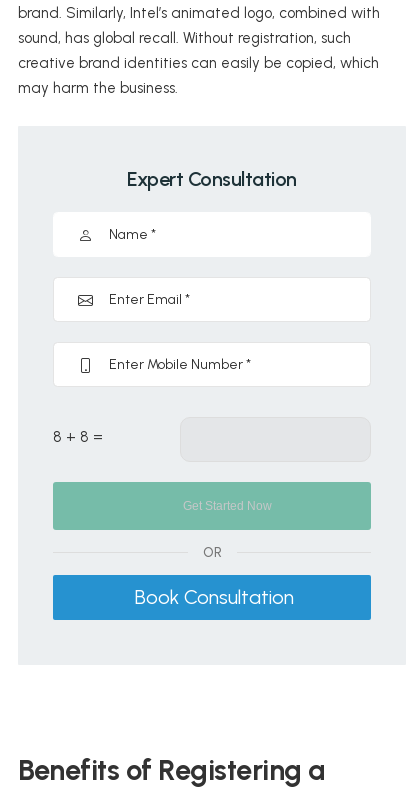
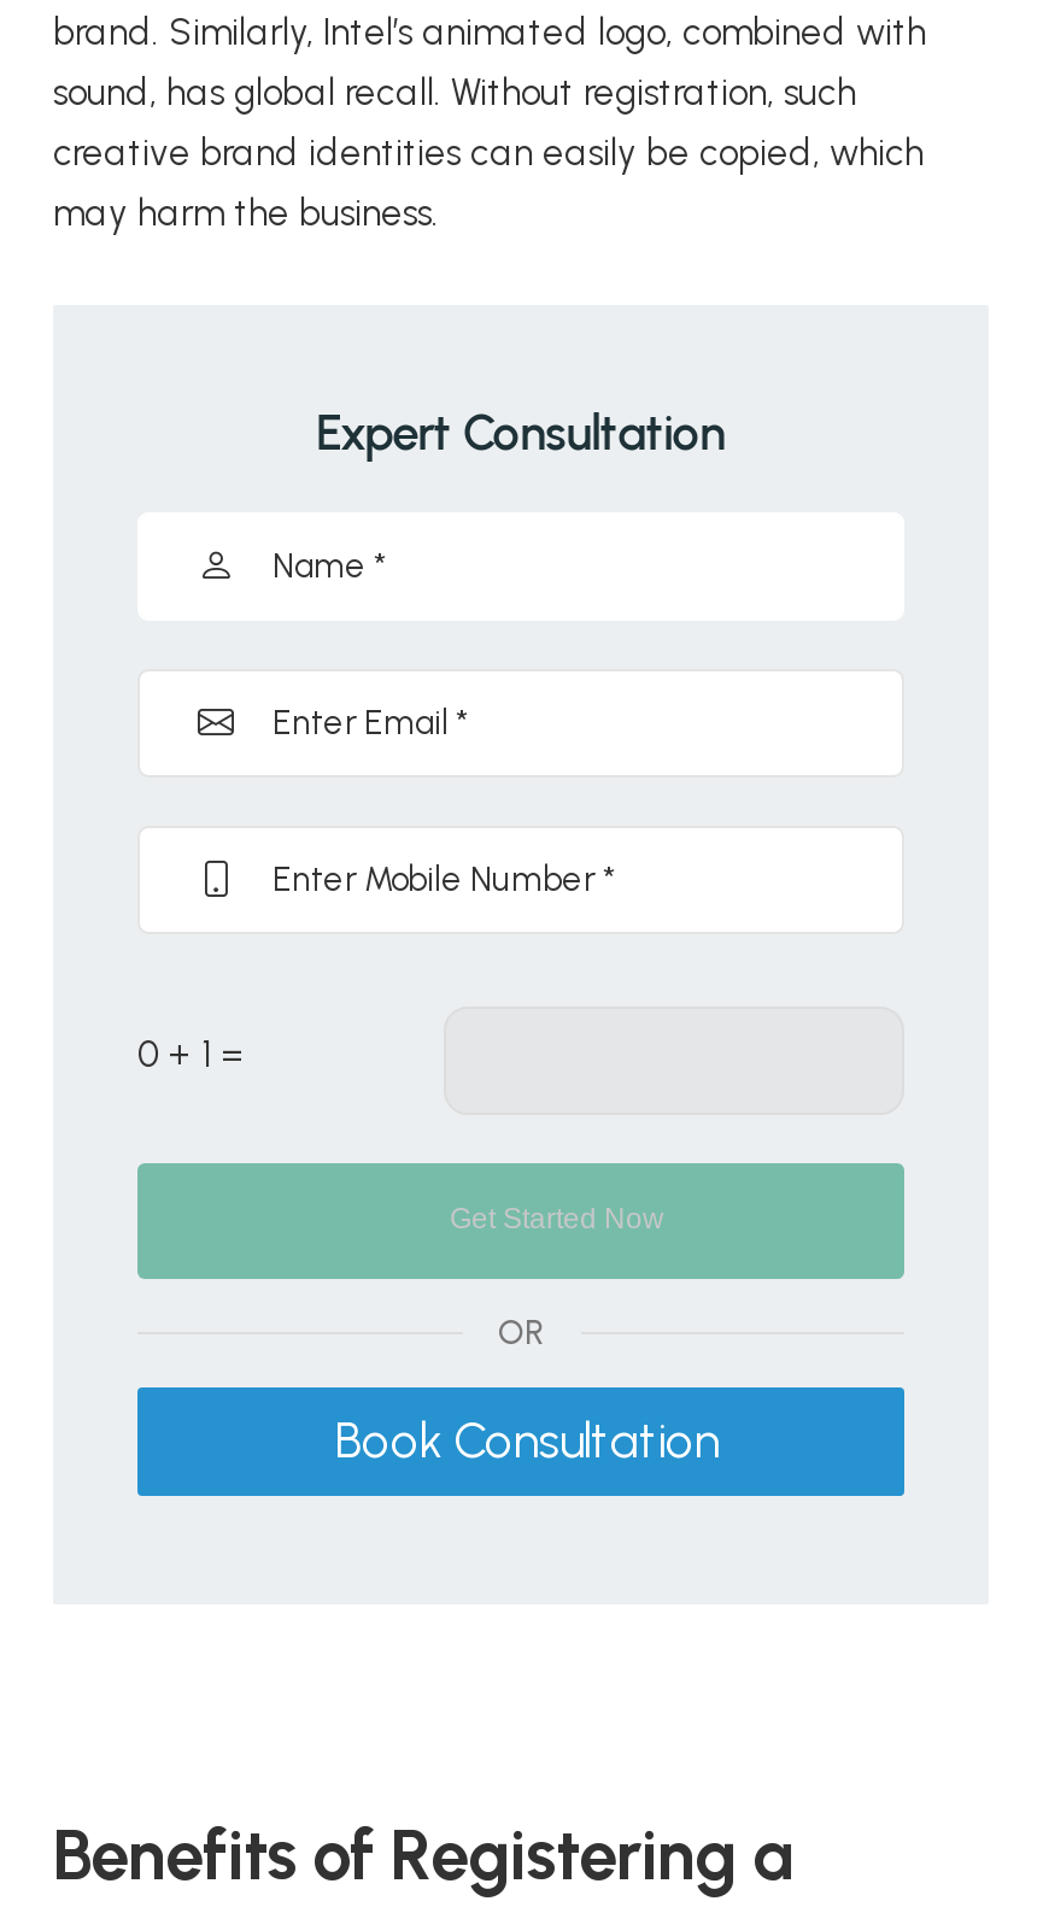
[53,428,103,446] 8 + 8 = -> [137,1033,246,1076] 0 + 1 =

